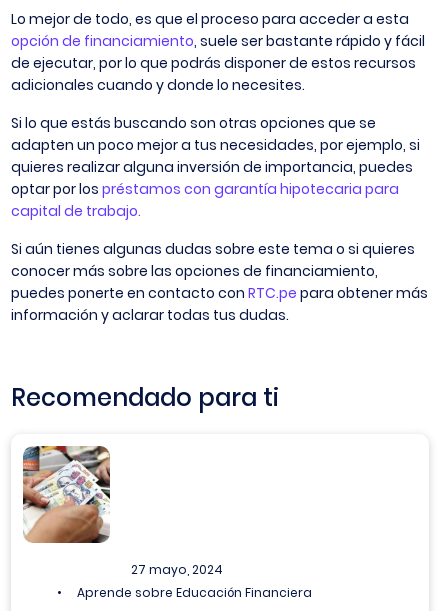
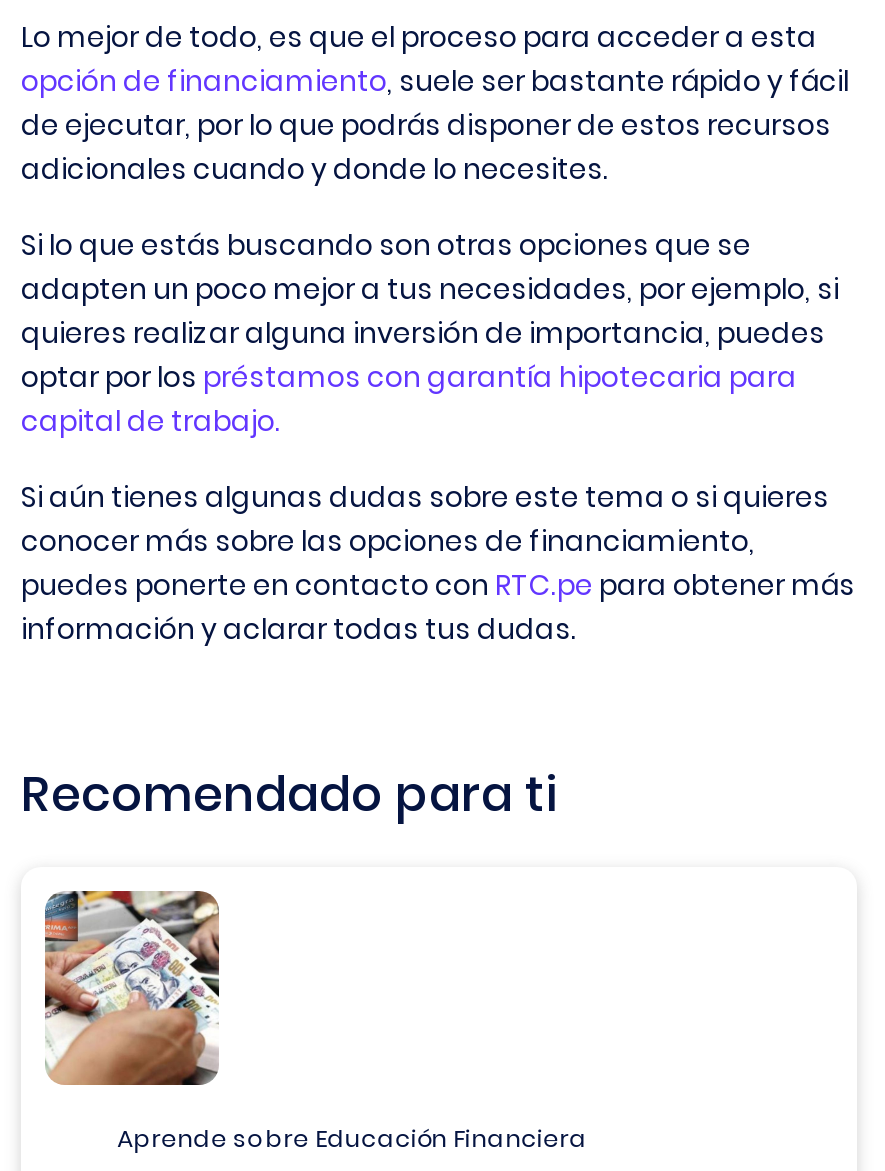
[131,561,223,578] 27 mayo, 2024 -> none

